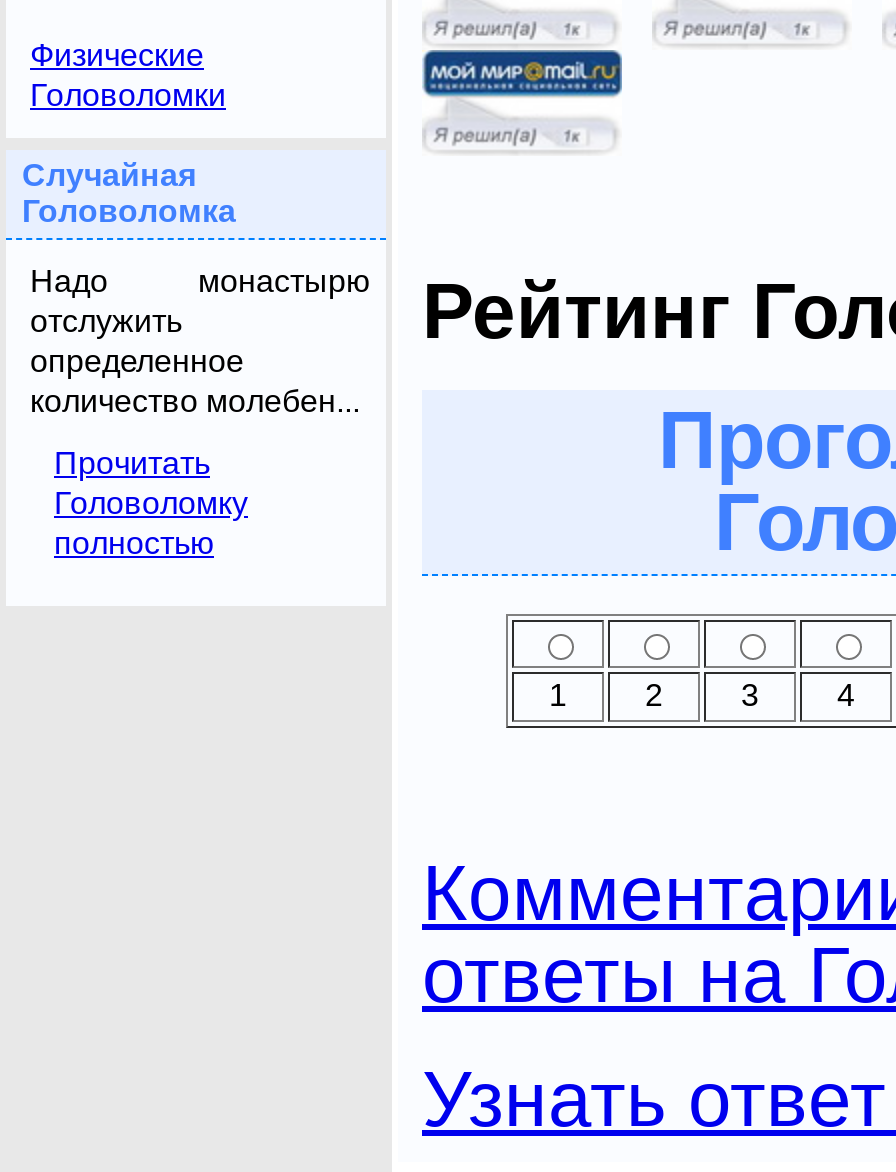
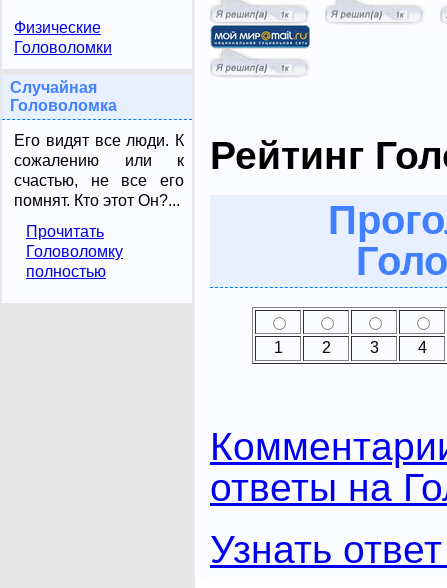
[30,264,370,418] Надо монастырю | отслужить | определенное | количество молебен... -> [14,132,184,209] Его видят все люди. К | сожалению или к | счастью, не все его | помнят. Кто этот Он?...

